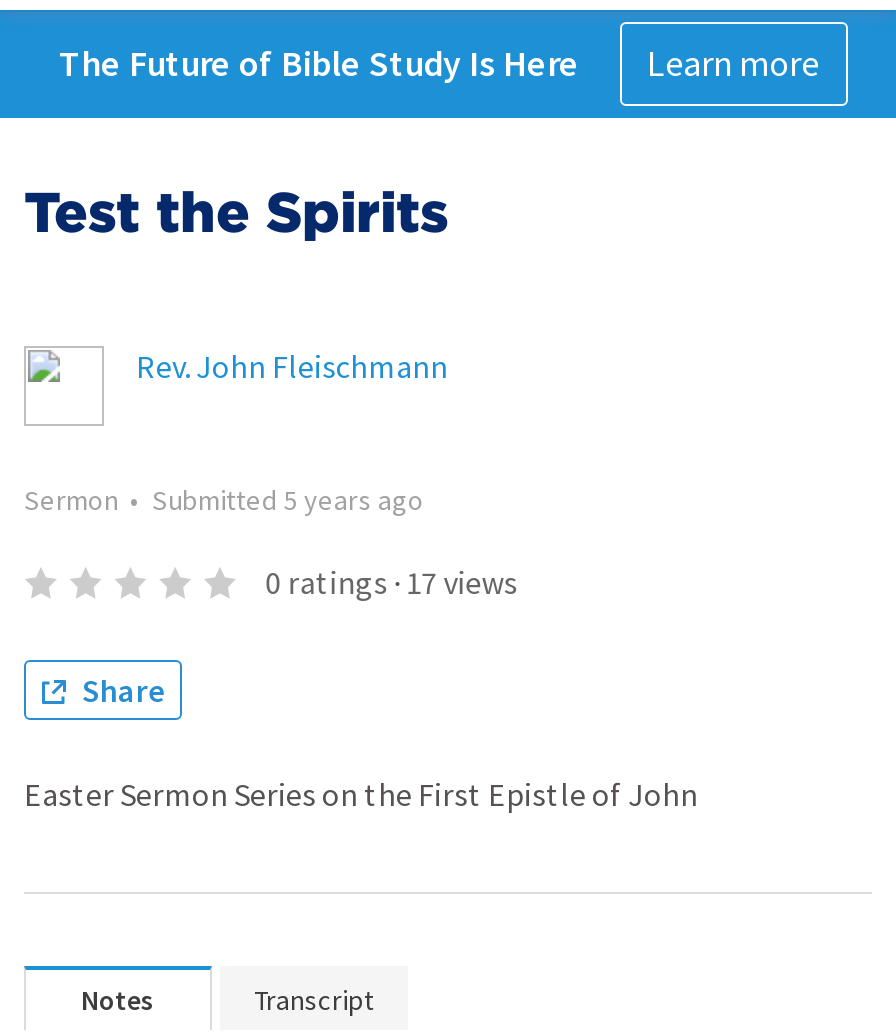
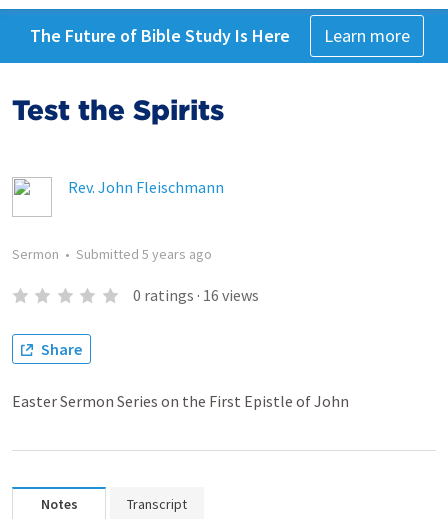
[265,562,517,602] 0 ratings · 17 views -> [133,285,259,305] 0 ratings · 16 views

